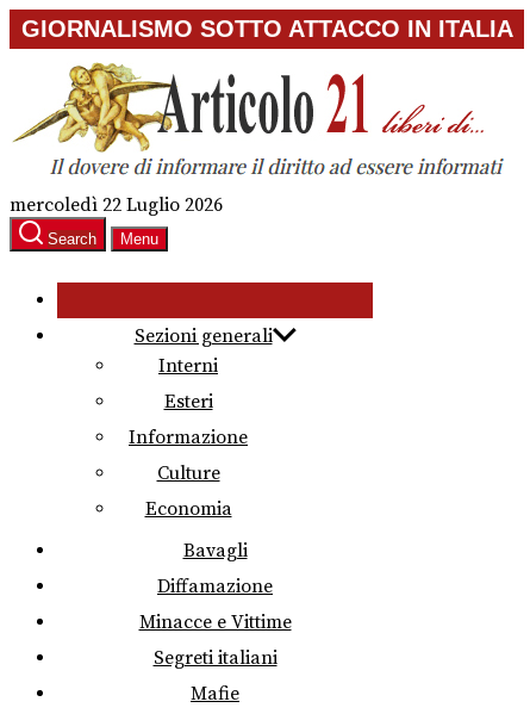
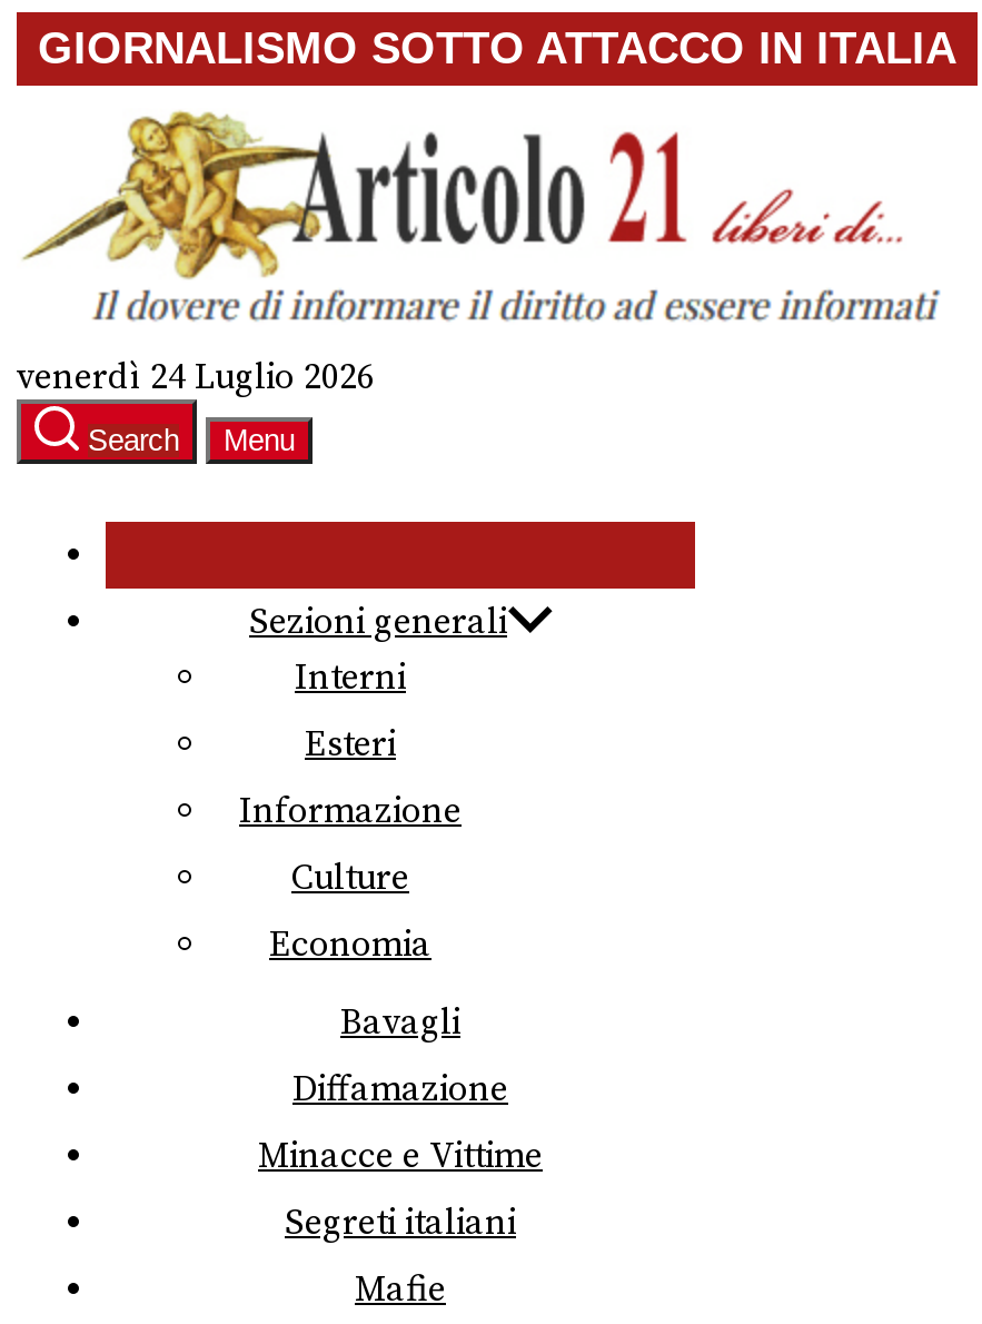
[10,193,223,217] mercoledì 22 Luglio 2026 -> [17,355,375,399] venerdì 24 Luglio 2026

